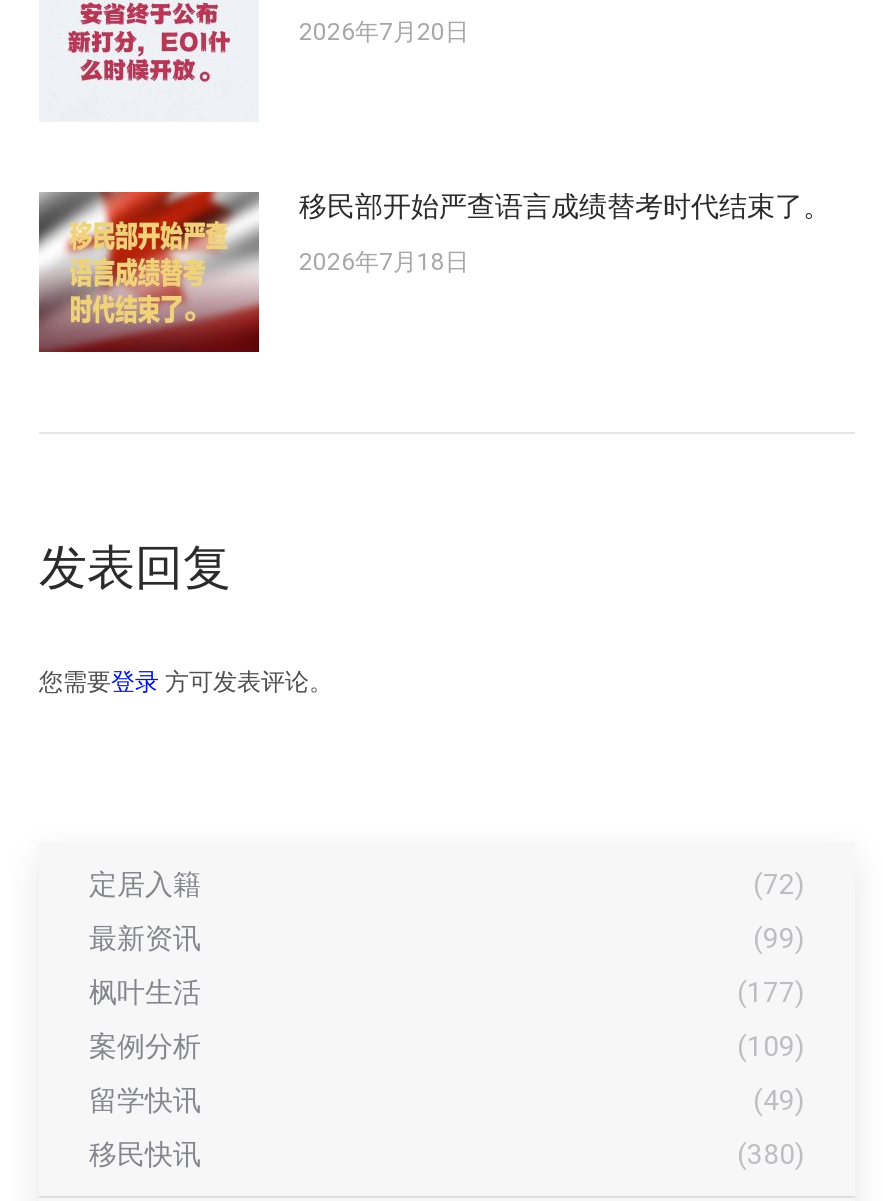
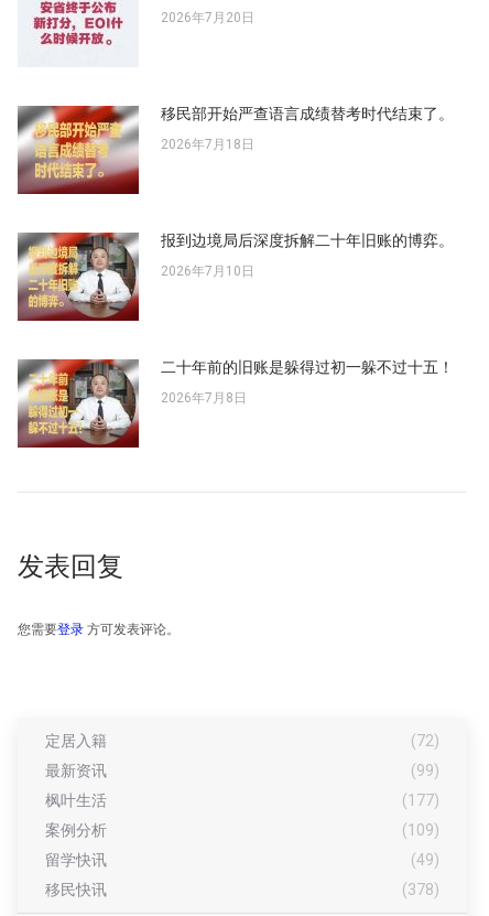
none -> [17,231,454,322] [image] | 报到边境局后深度拆解二十年旧账的博弈。 | 2026年7月10日
none -> [28,358,454,444] [image] | 二十年前的旧账是躲得过初一躲不过十五！ | 2026年7月8日
[737,1138,805,1170] (380) -> [402,881,439,898] (378)

